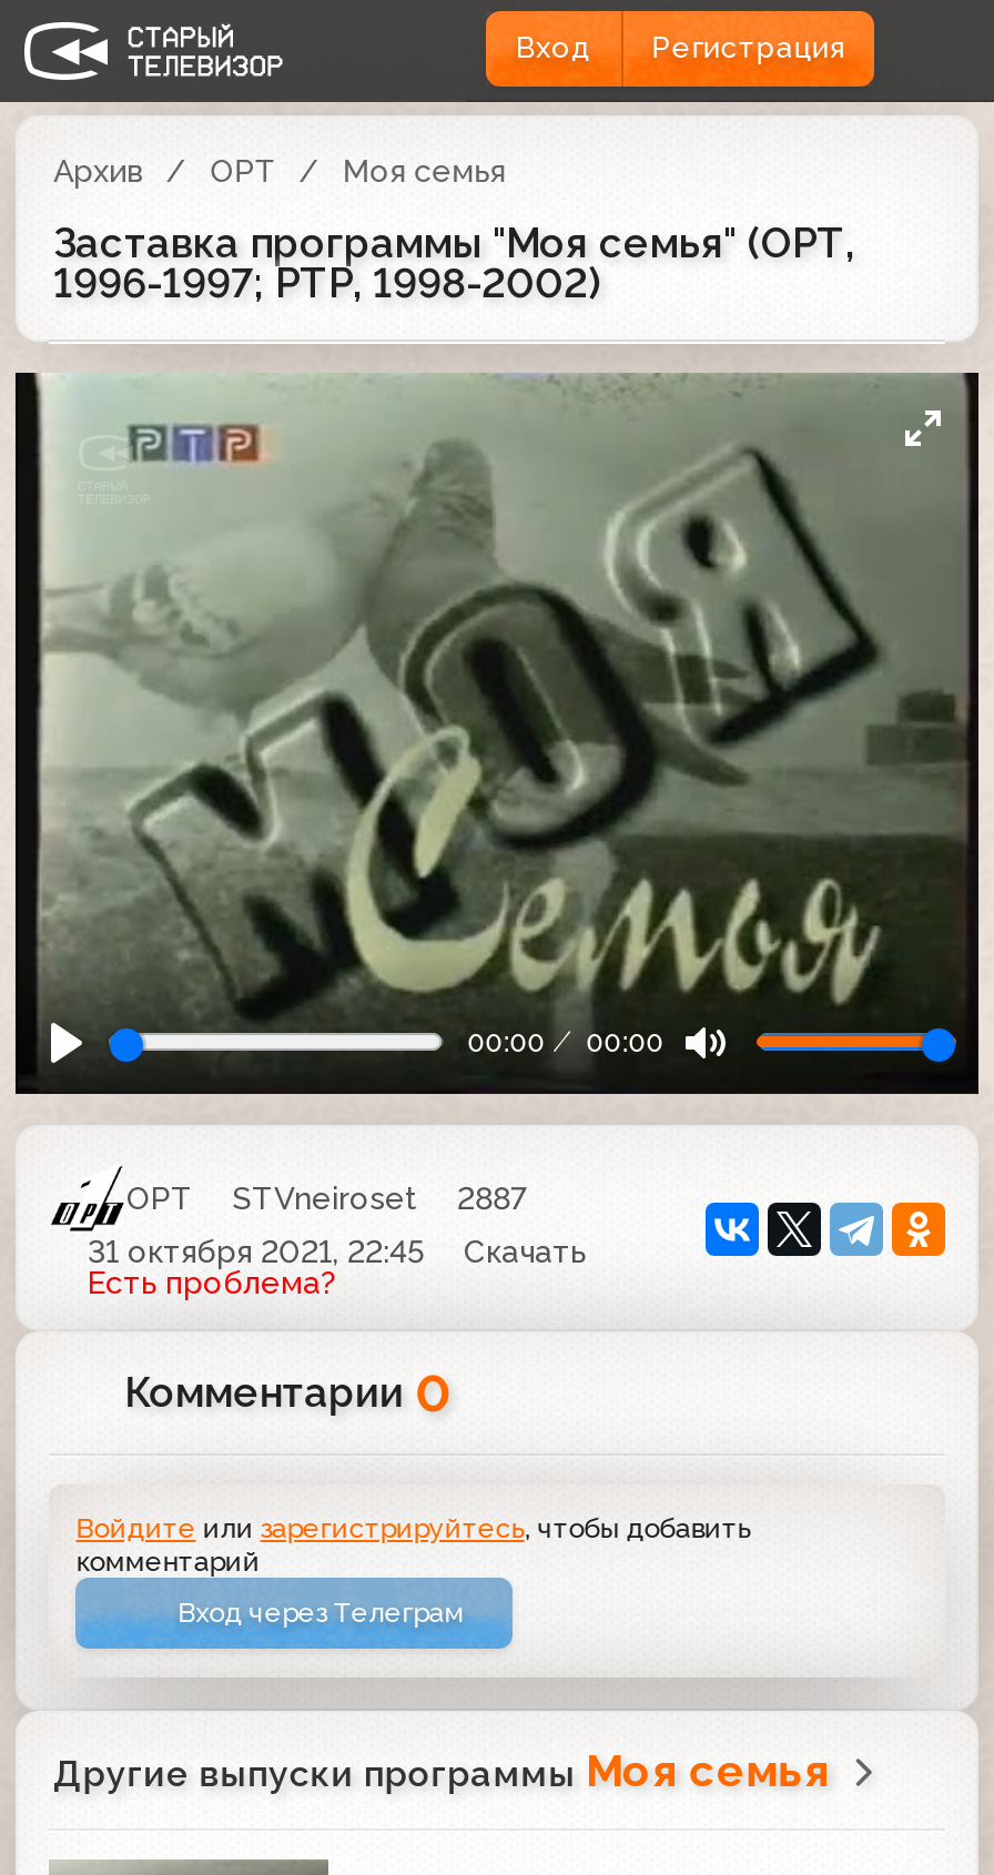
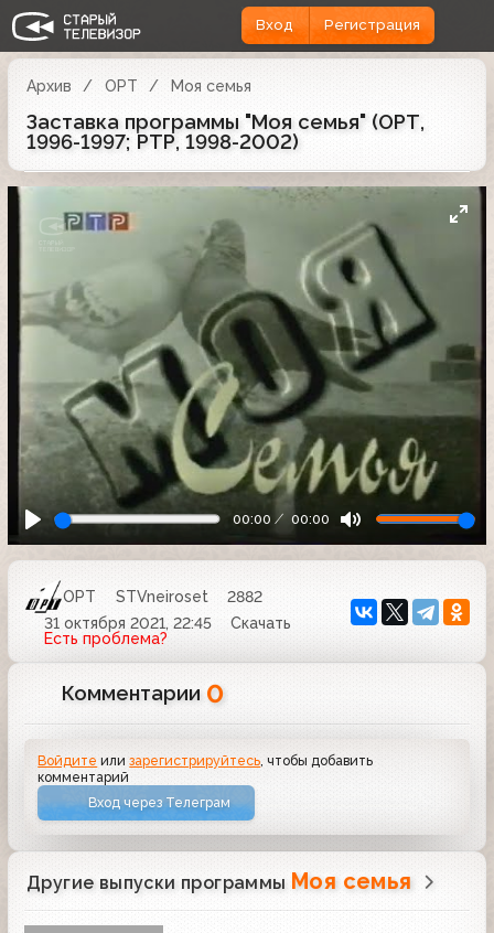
[126,1179,526,1215] ОРТ STVneiroset 2887 -> [63,587,262,605] ОРТ STVneiroset 2882

